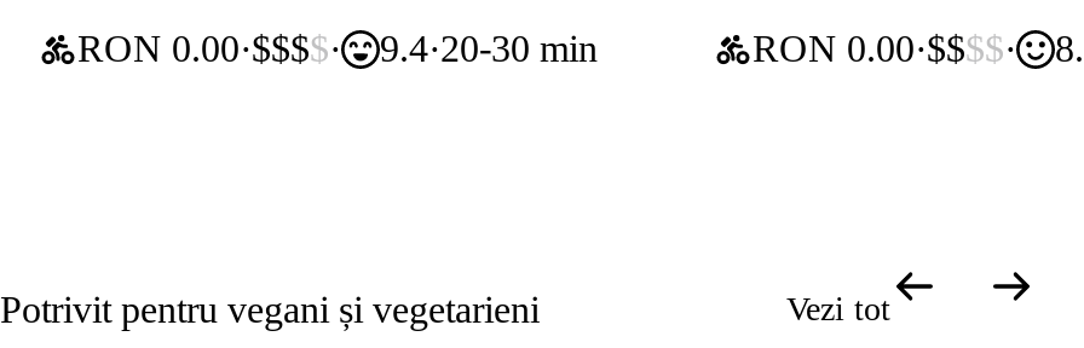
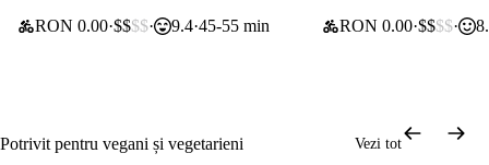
[77,28,598,69] RON 0.00 $$$$ 9.4 20-30 min -> [35,16,270,35] RON 0.00 $$$$ 9.4 45-55 min

